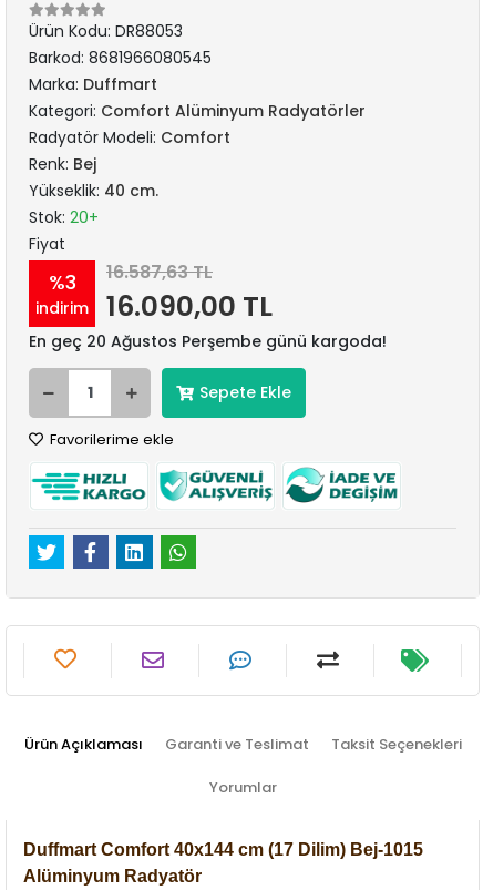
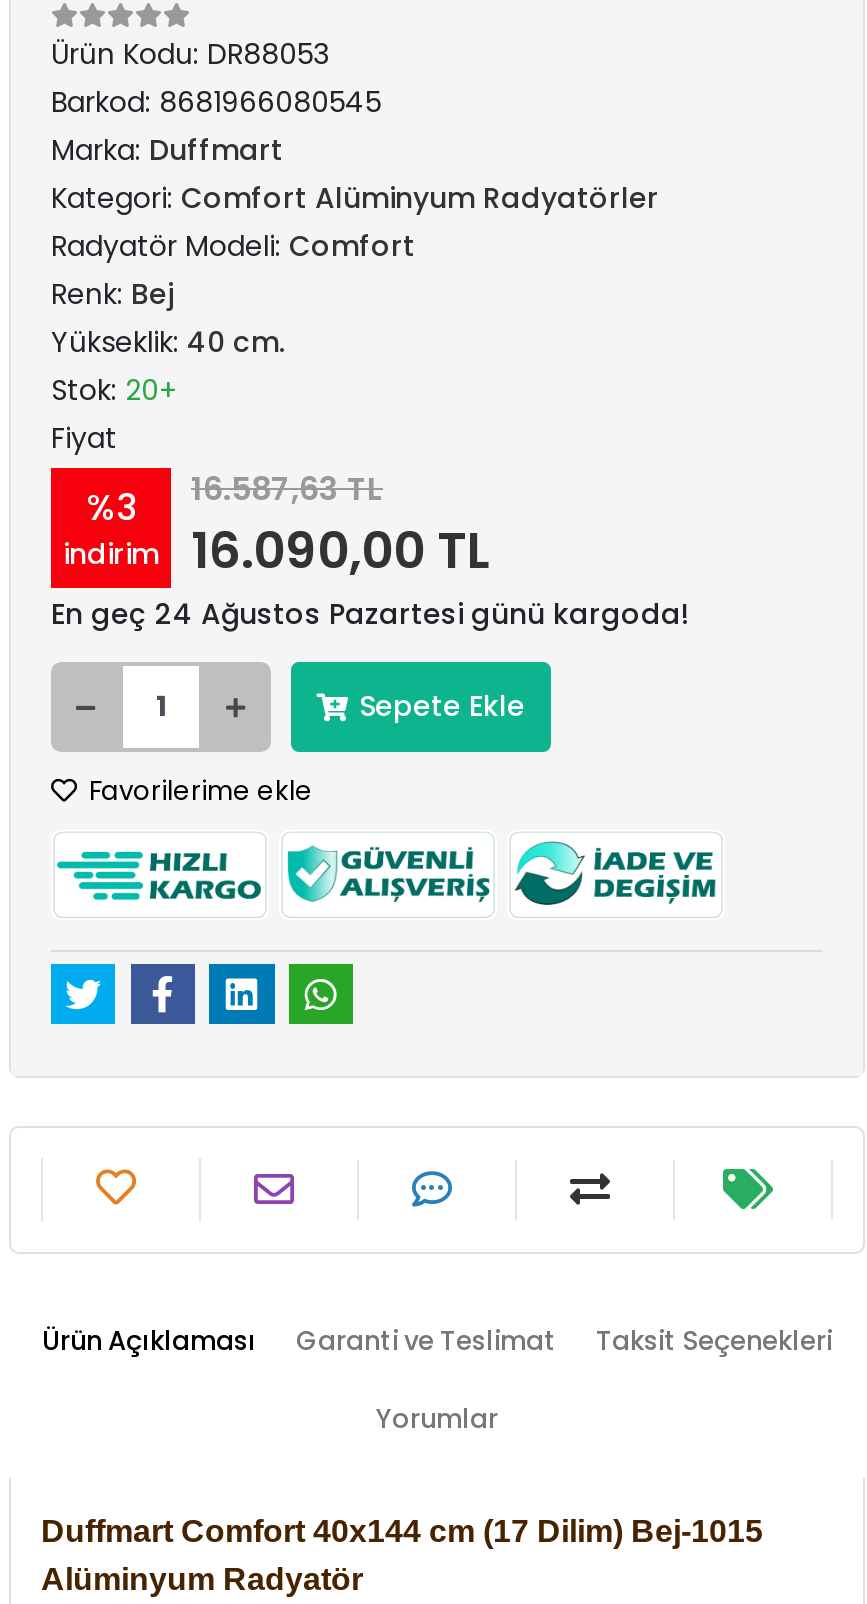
[29,330,387,352] En geç 20 Ağustos Perşembe günü kargoda! -> [51,594,689,634] En geç 24 Ağustos Pazartesi günü kargoda!

